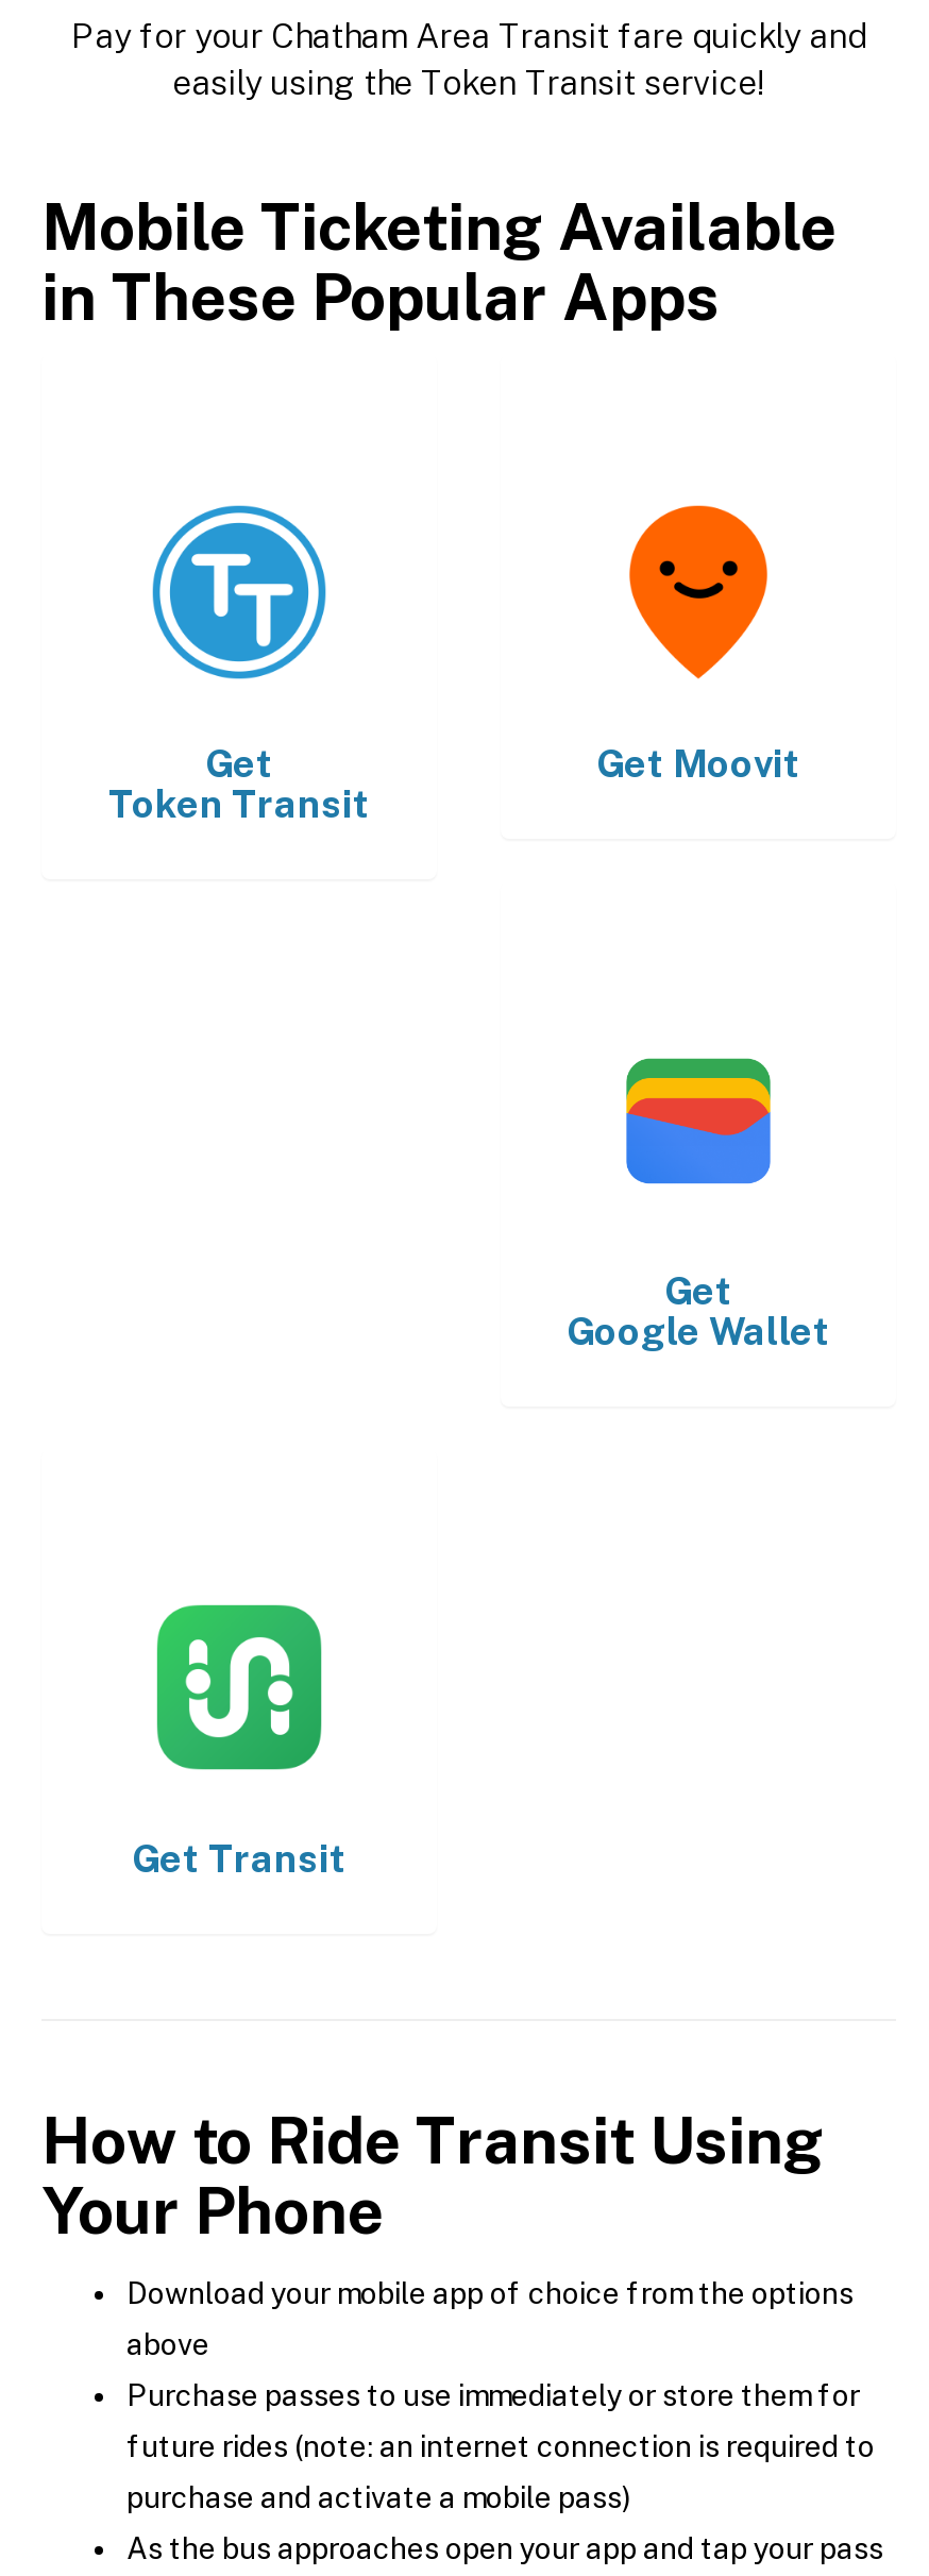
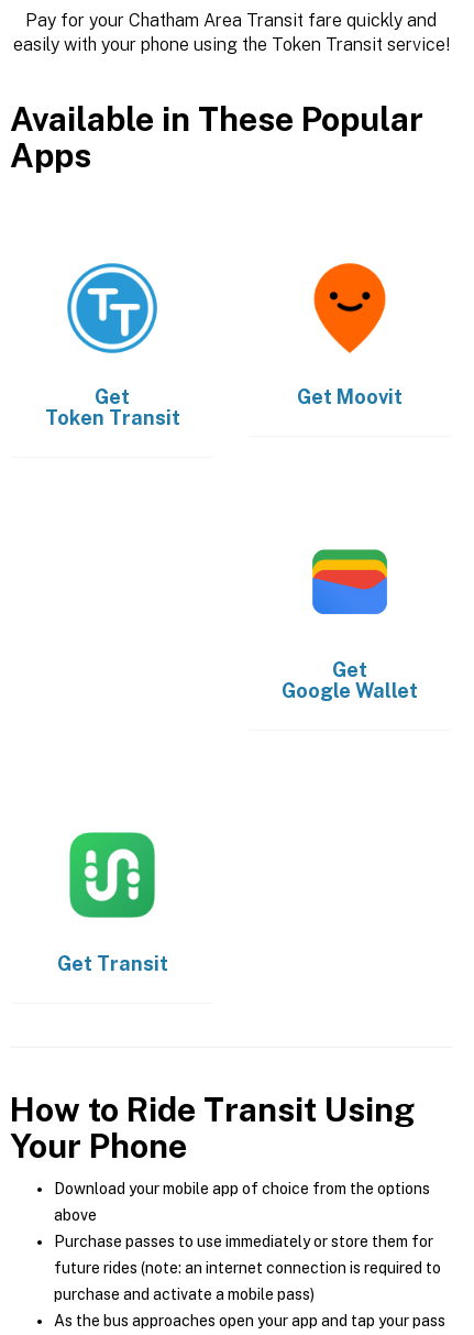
[172,63,765,103] easily using the Token Transit service! -> [13,34,449,55] easily with your phone using the Token Transit service!
[41,188,837,335] Mobile Ticketing Available | in These Popular Apps -> [10,99,423,175] Available in These Popular | Apps

